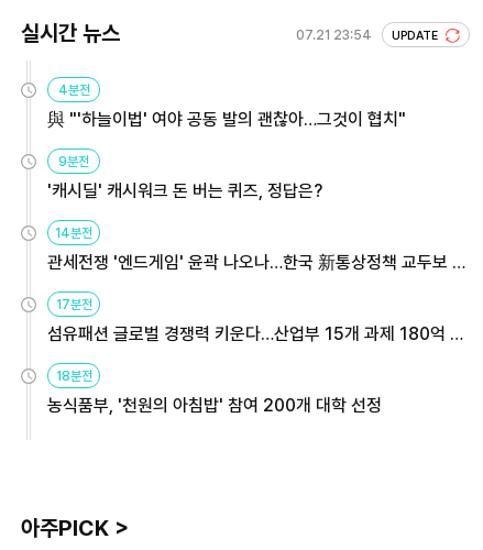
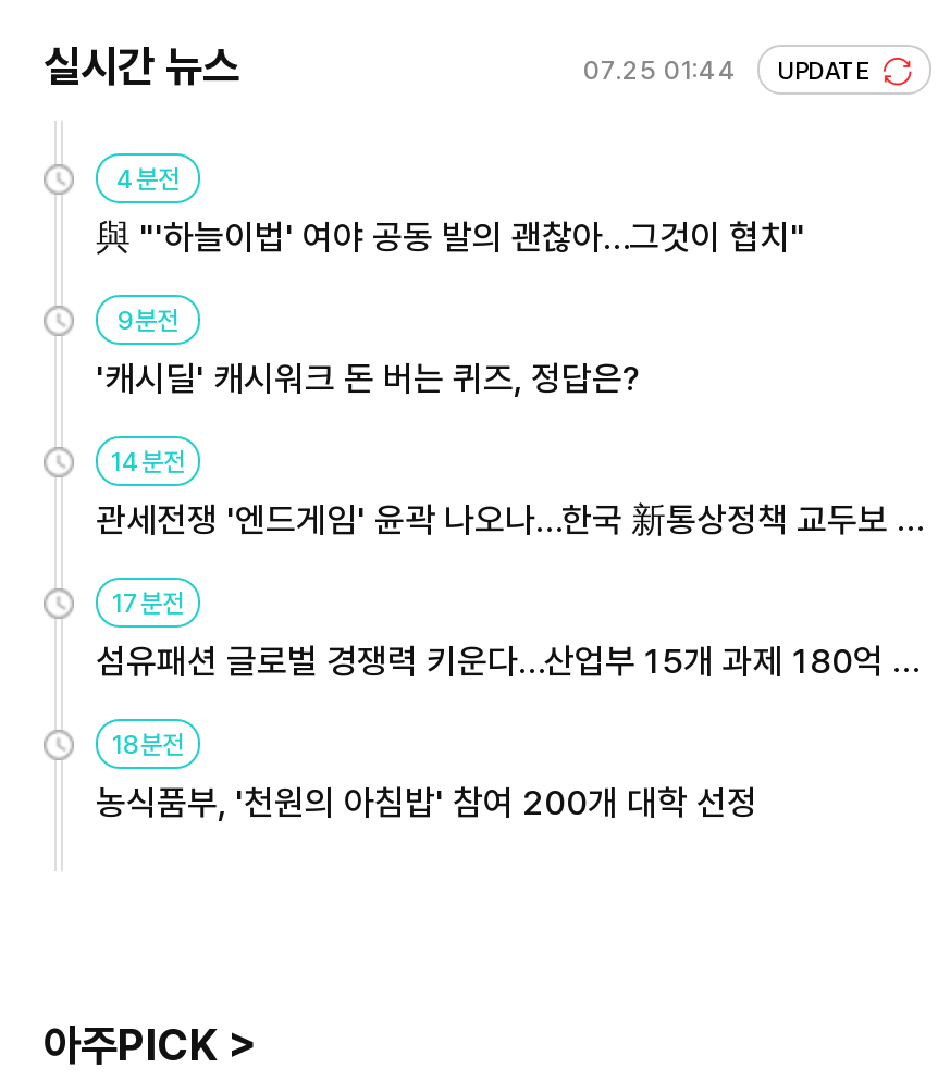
[296,27,441,42] 07.21 23:54 UPDATE -> [583,55,875,85] 07.25 01:44 UPDATE

